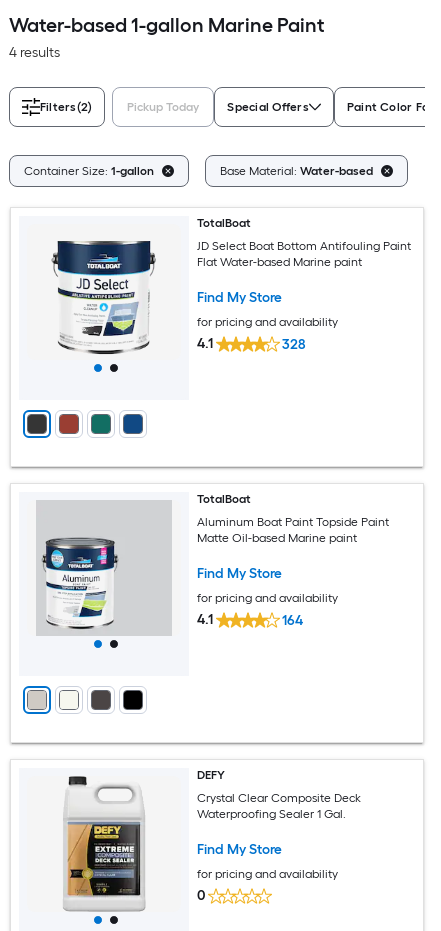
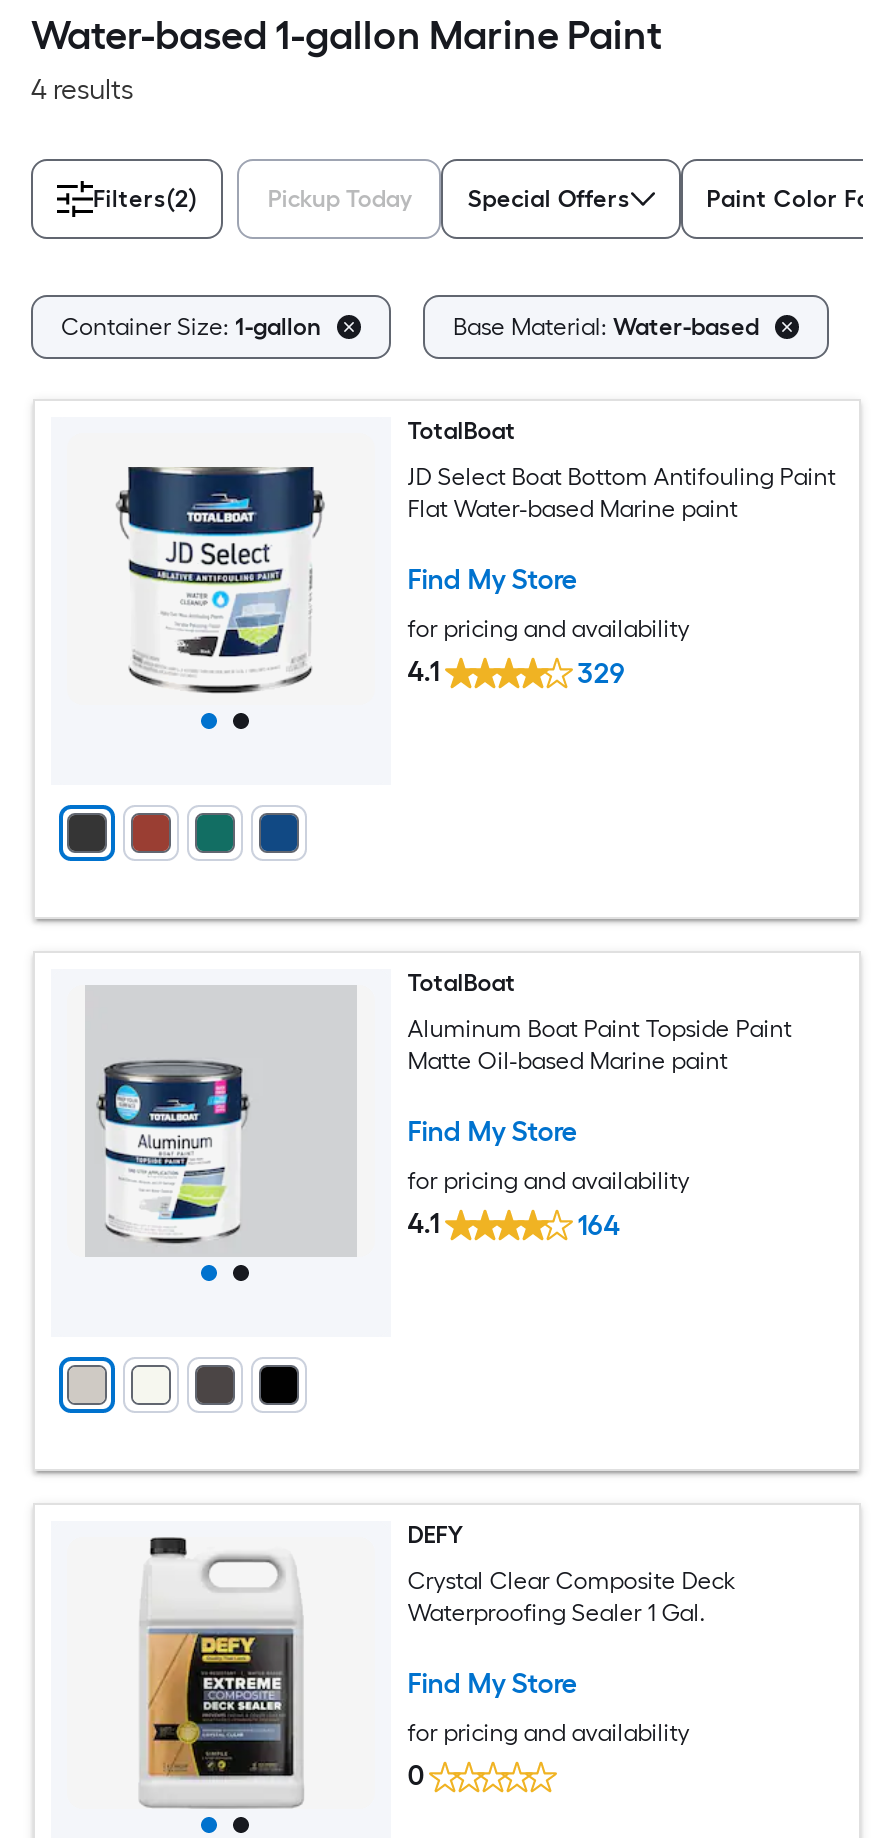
[282,336,306,353] 328 -> [577,658,625,692] 329

